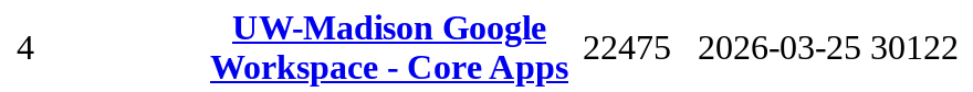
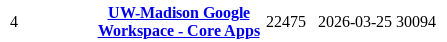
[583,28,959,65] 22475 2026-03-25 30122 -> [266,13,436,30] 22475 2026-03-25 30094

